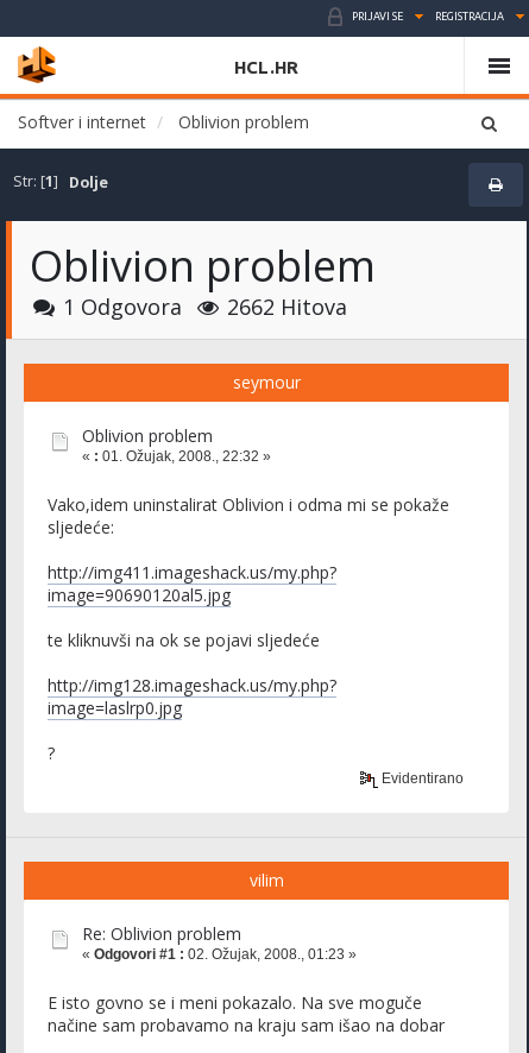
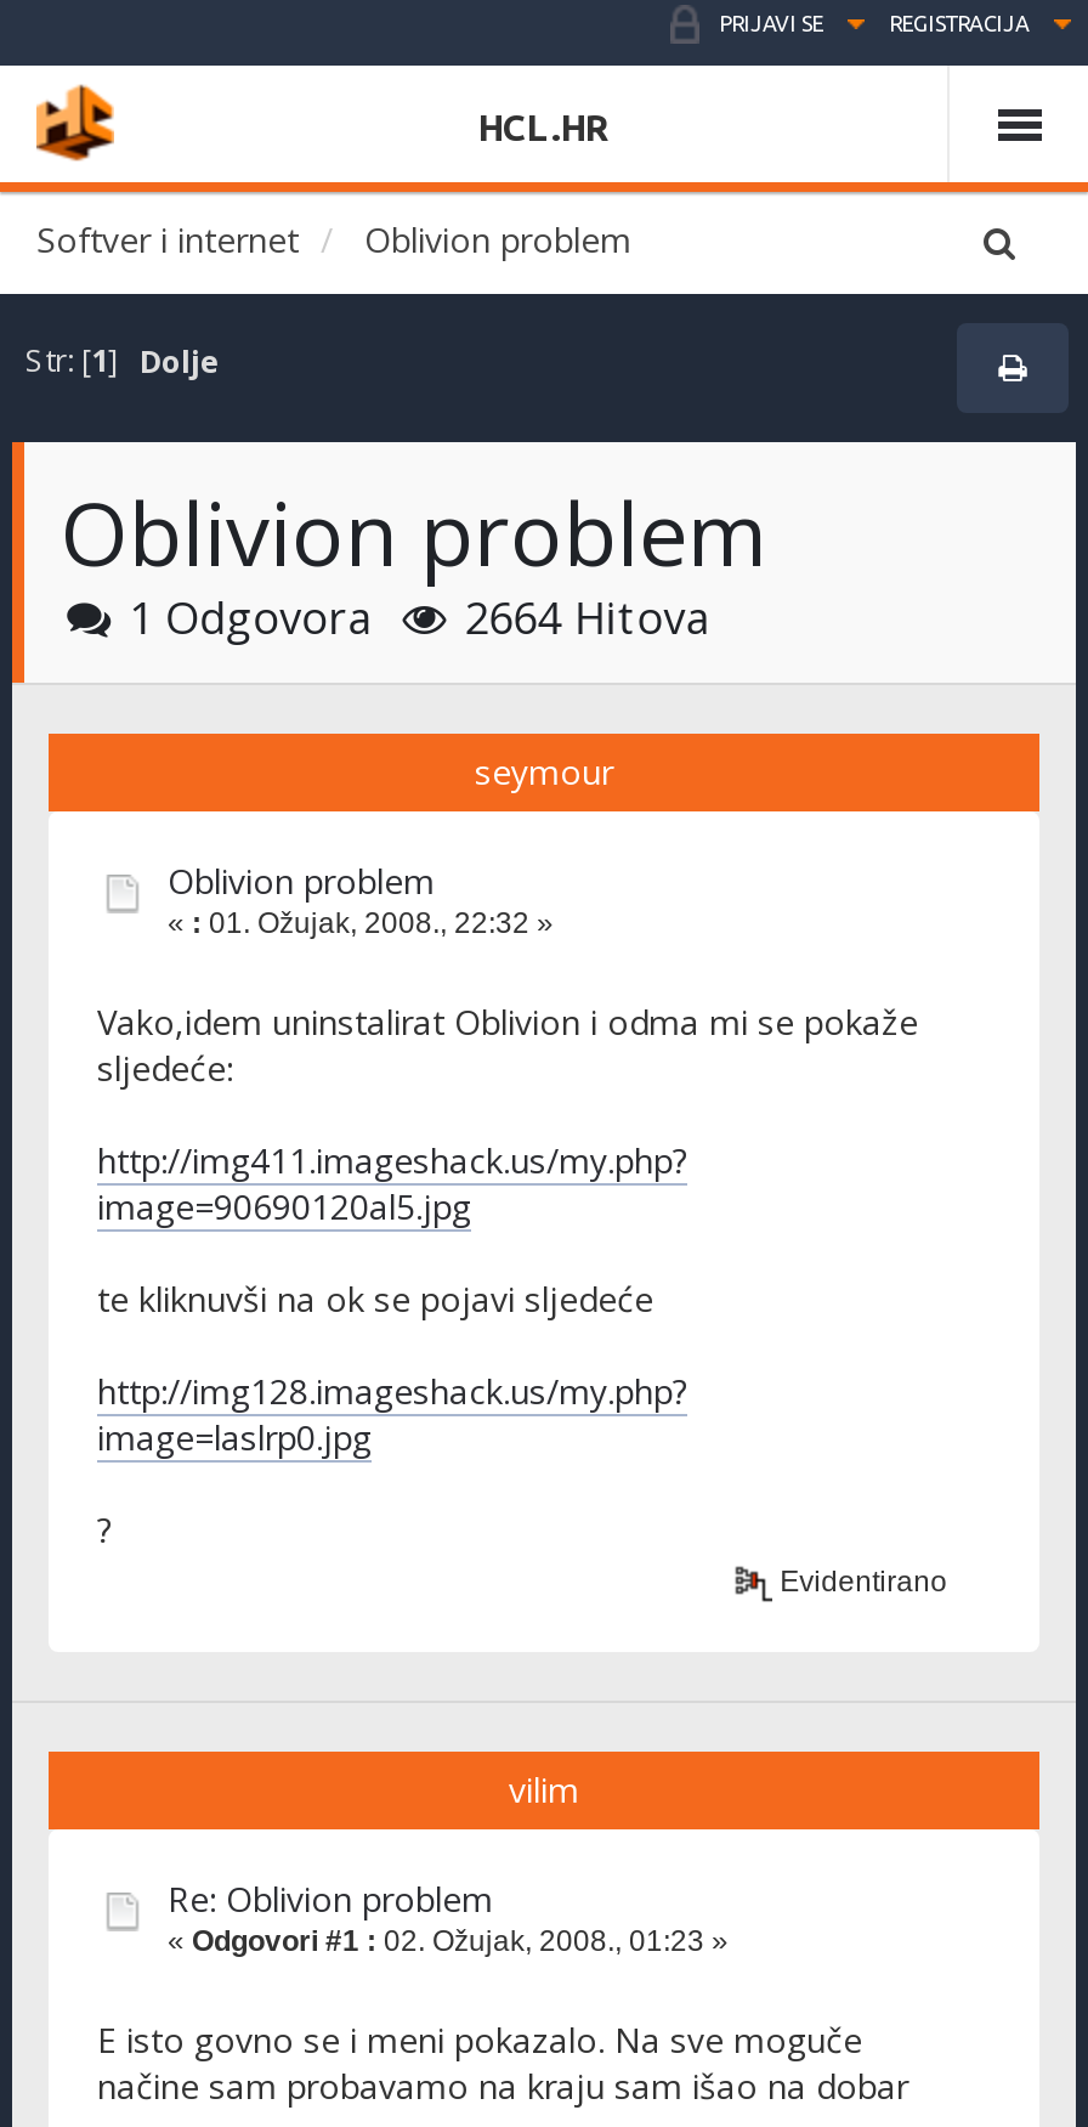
[63,292,347,321] 1 Odgovora 2662 Hitova -> [129,588,710,646] 1 Odgovora 2664 Hitova

